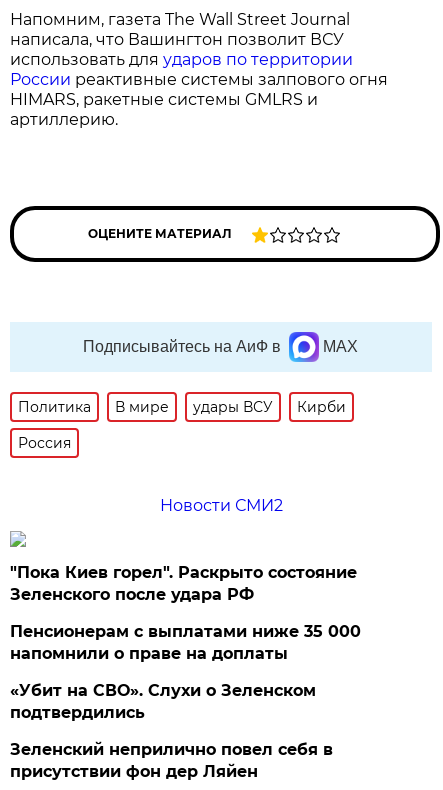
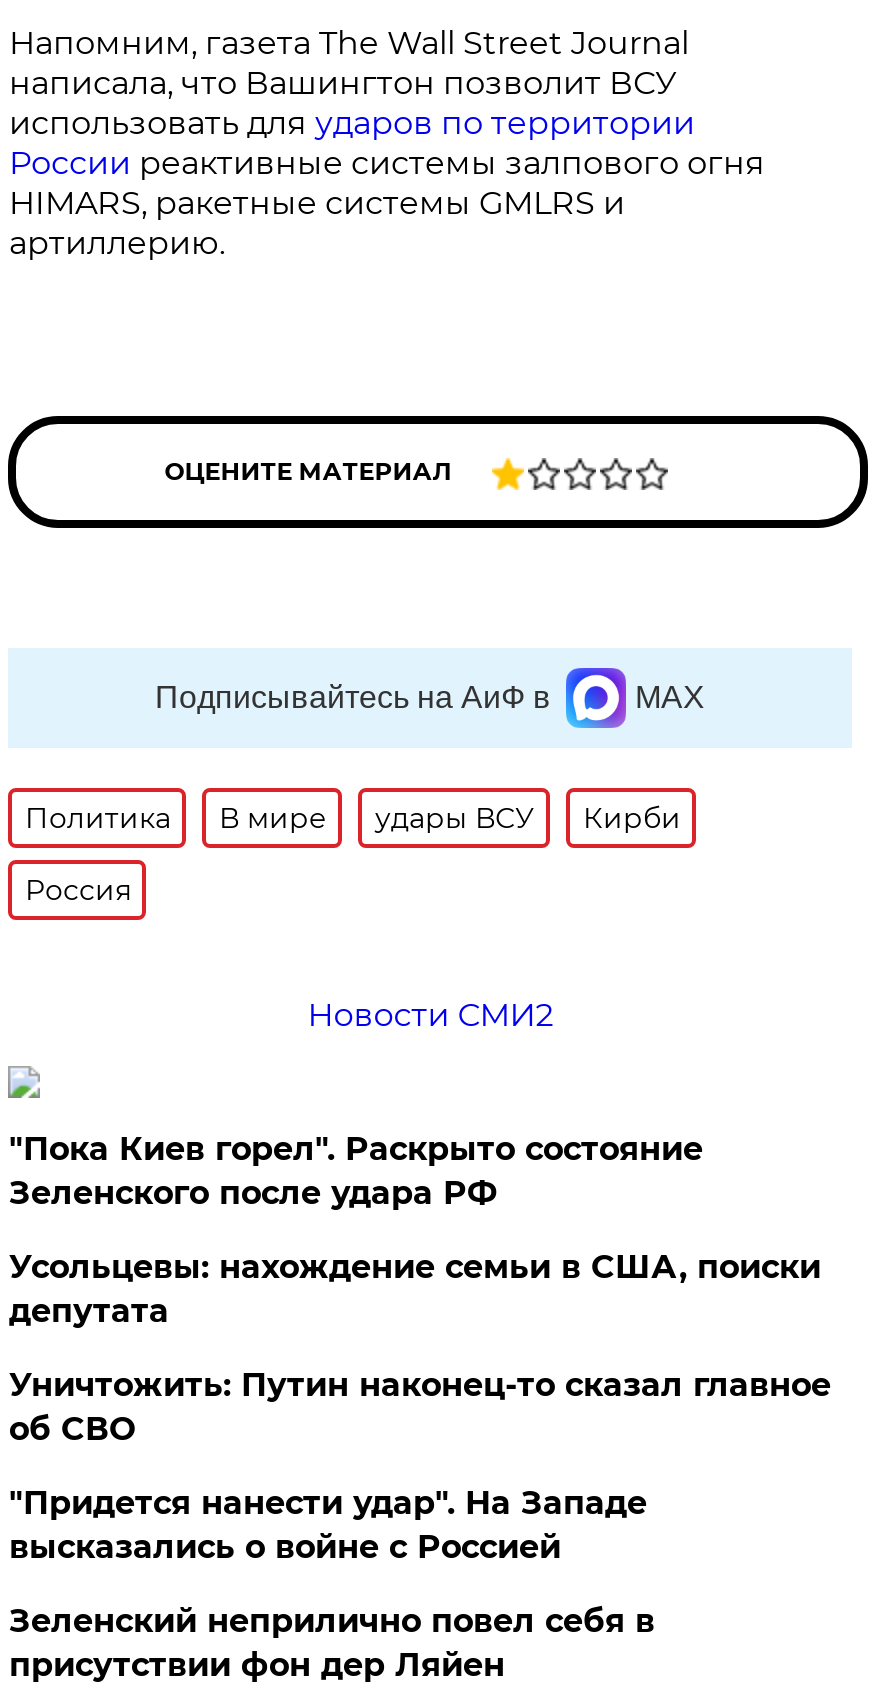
[10,622,361,722] Пенсионерам с выплатами ниже 35 000 | напомнили о праве на доплаты | «Убит на СВО». Слухи о Зеленском | подтвердились -> [9,1248,831,1566] Усольцевы: нахождение семьи в США, поиски | депутата | Уничтожить: Путин наконец-то сказал главное | об СВО | "Придется нанести удар". На Западе | высказались о войне с Россией

